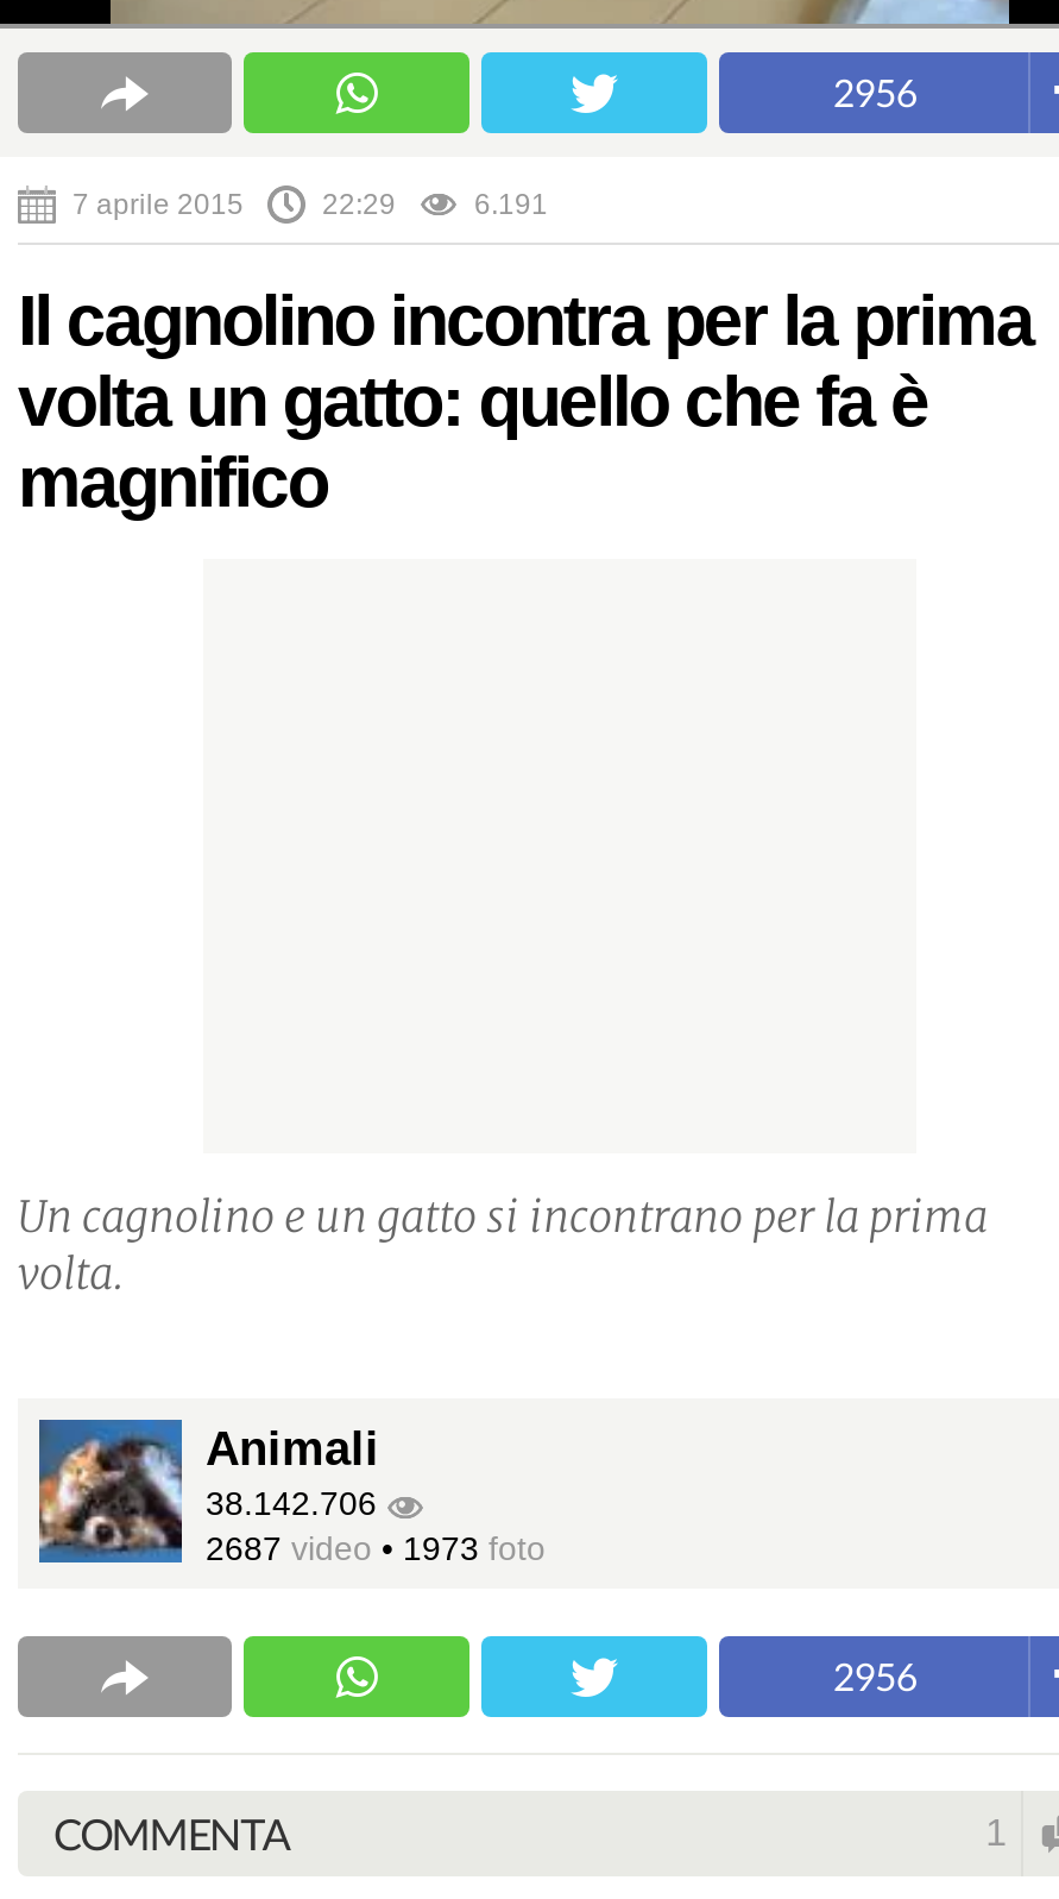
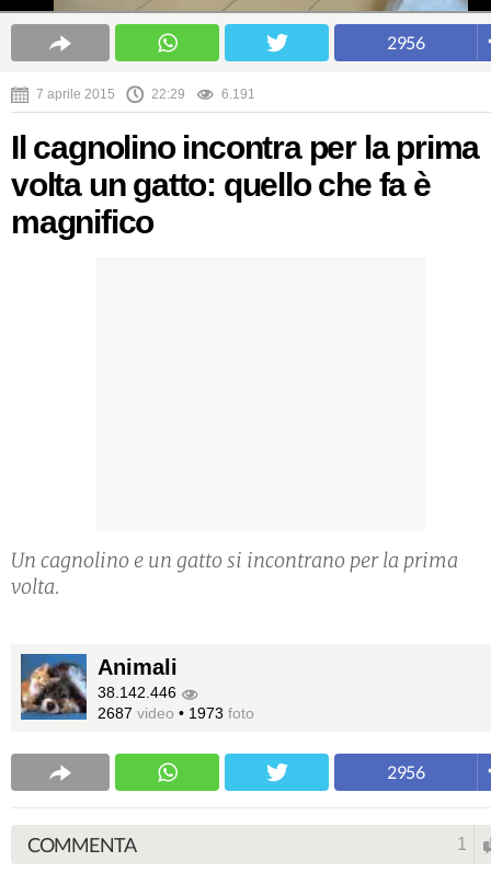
[206,1485,377,1523] 38.142.706 -> [98,684,176,701] 38.142.446

